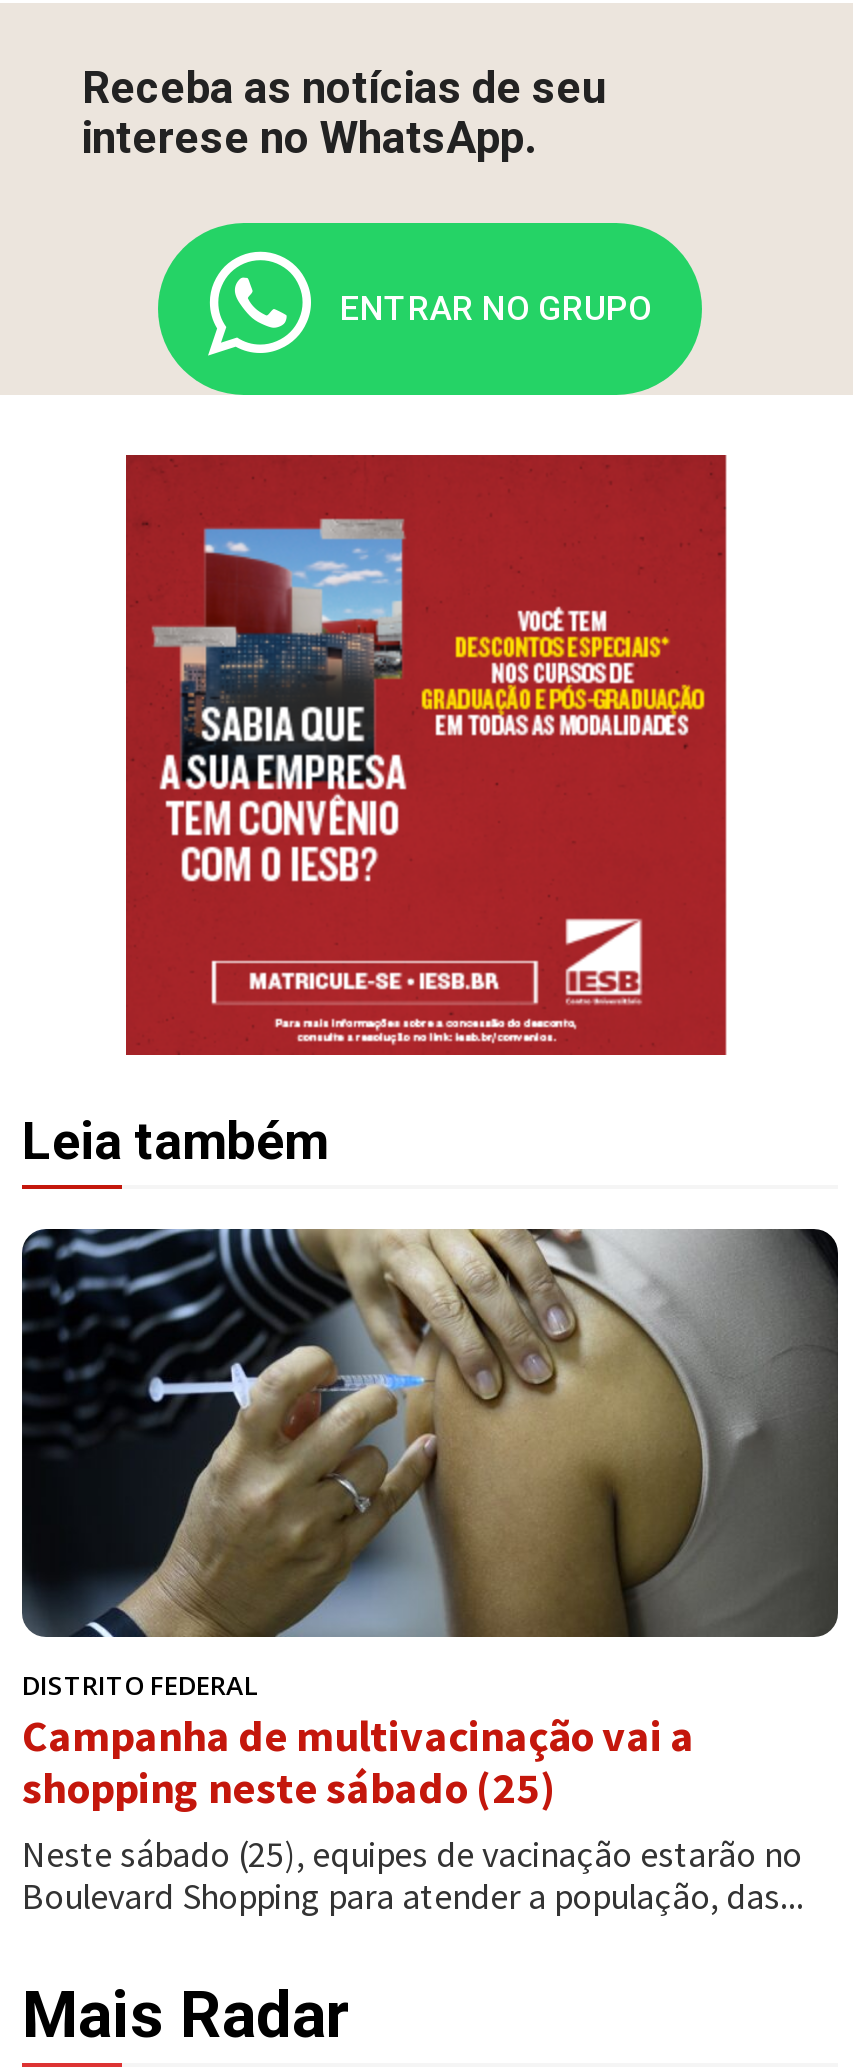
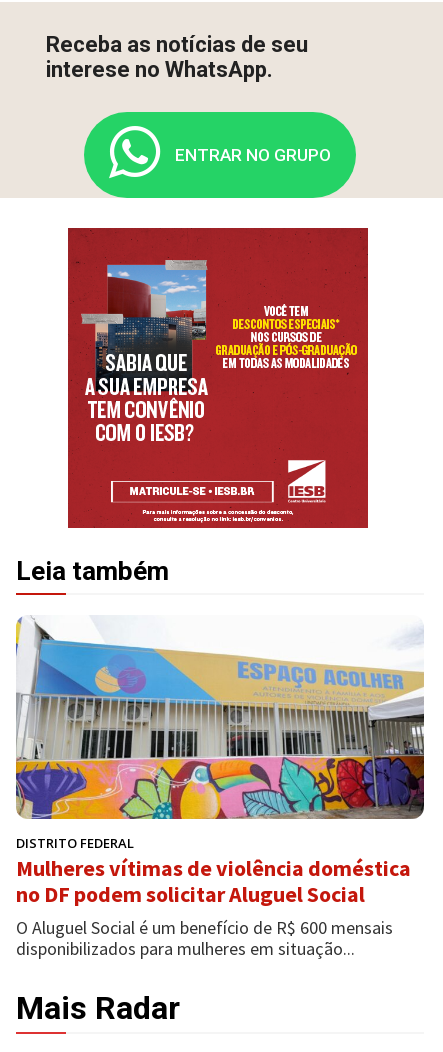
[20,1227,840,1918] [image] | Campanha de multivacinação vai a | shopping neste sábado (25) | Neste sábado (25), equipes de vacinação estarão no | Boulevard Shopping para atender a população, das... -> [15,616,425,960] [image] | Mulheres vítimas de violência doméstica | no DF podem solicitar Aluguel Social | O Aluguel Social é um benefício de R$ 600 mensais | disponibilizados para mulheres em situação...

